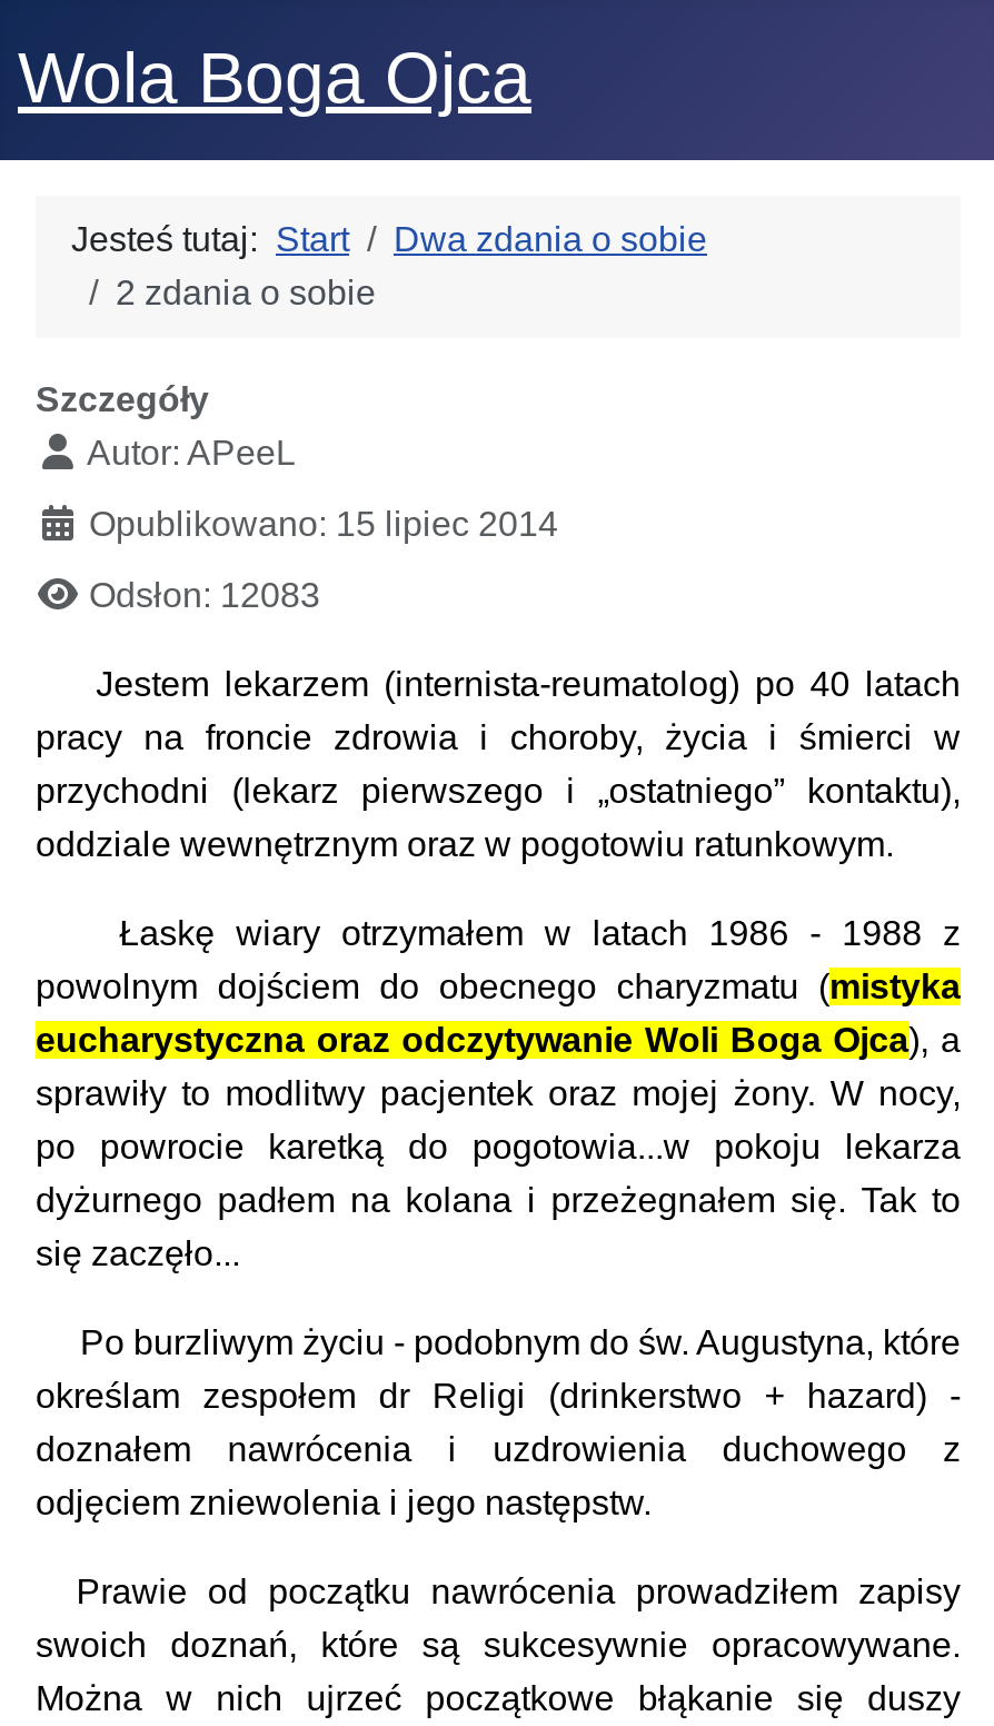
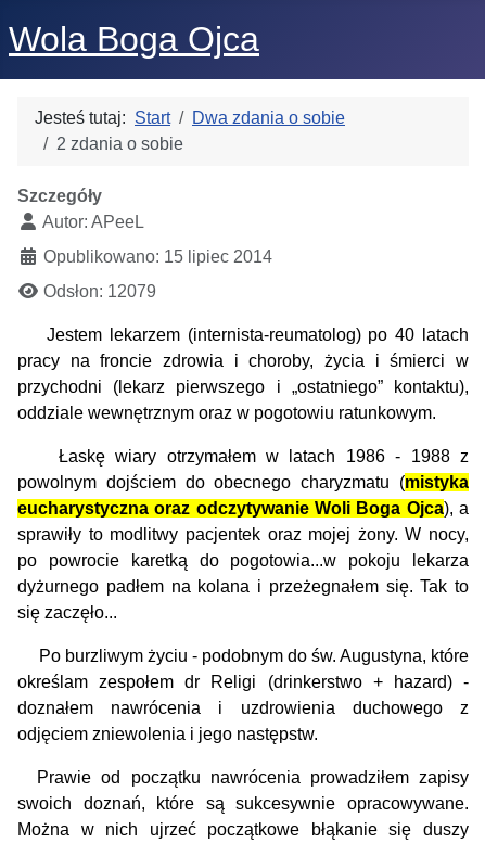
[89,576,320,614] Odsłon: 12083 -> [43,282,156,301] Odsłon: 12079

